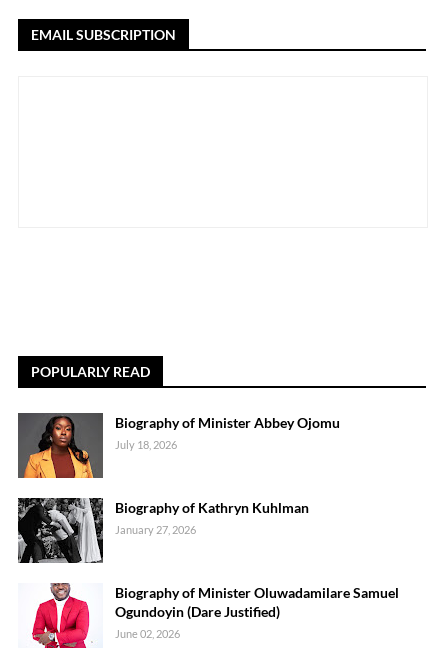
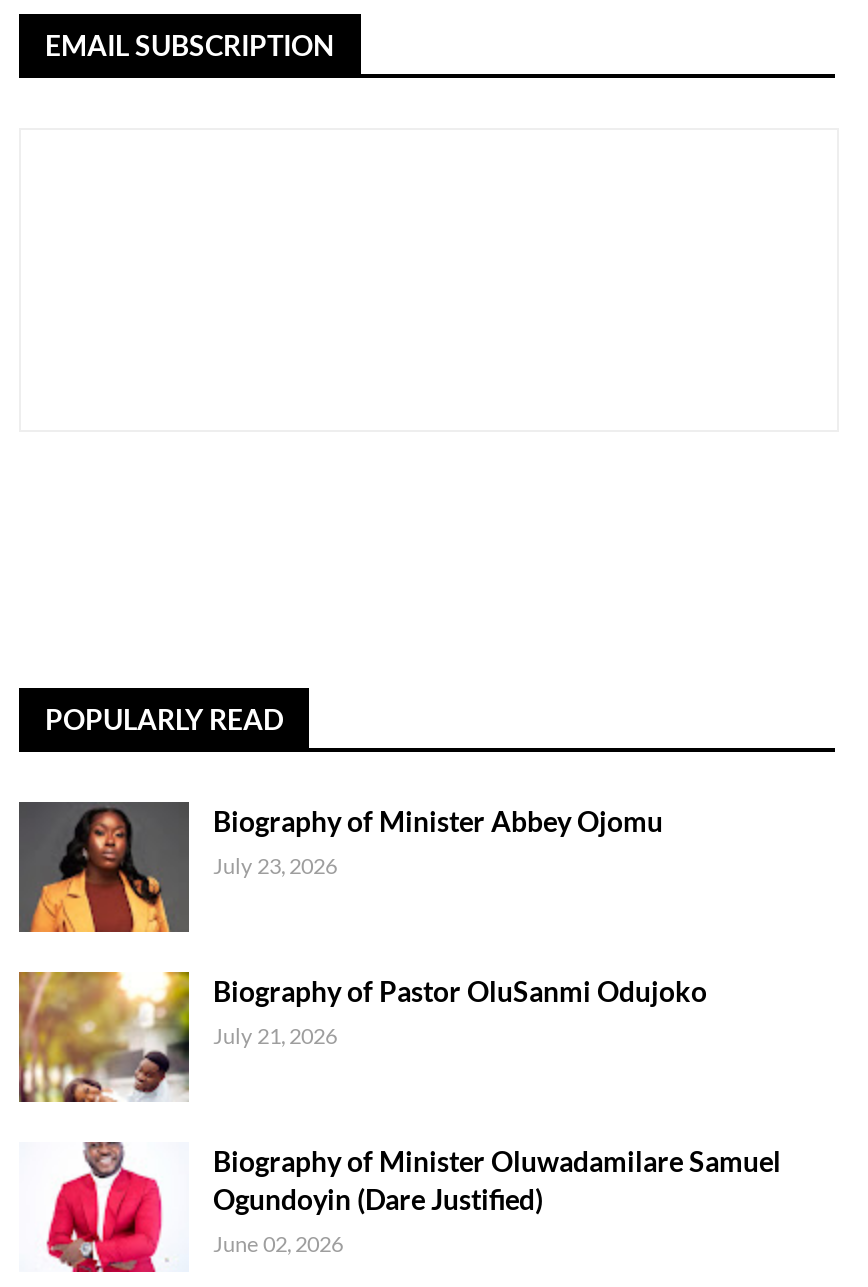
[115,438,177,451] July 18, 2026 -> [213,852,337,878] July 23, 2026
[17,497,309,564] [image] | Biography of Kathryn Kuhlman | January 27, 2026 -> [17,970,707,1104] [image] | Biography of Pastor OluSanmi Odujoko | July 21, 2026

